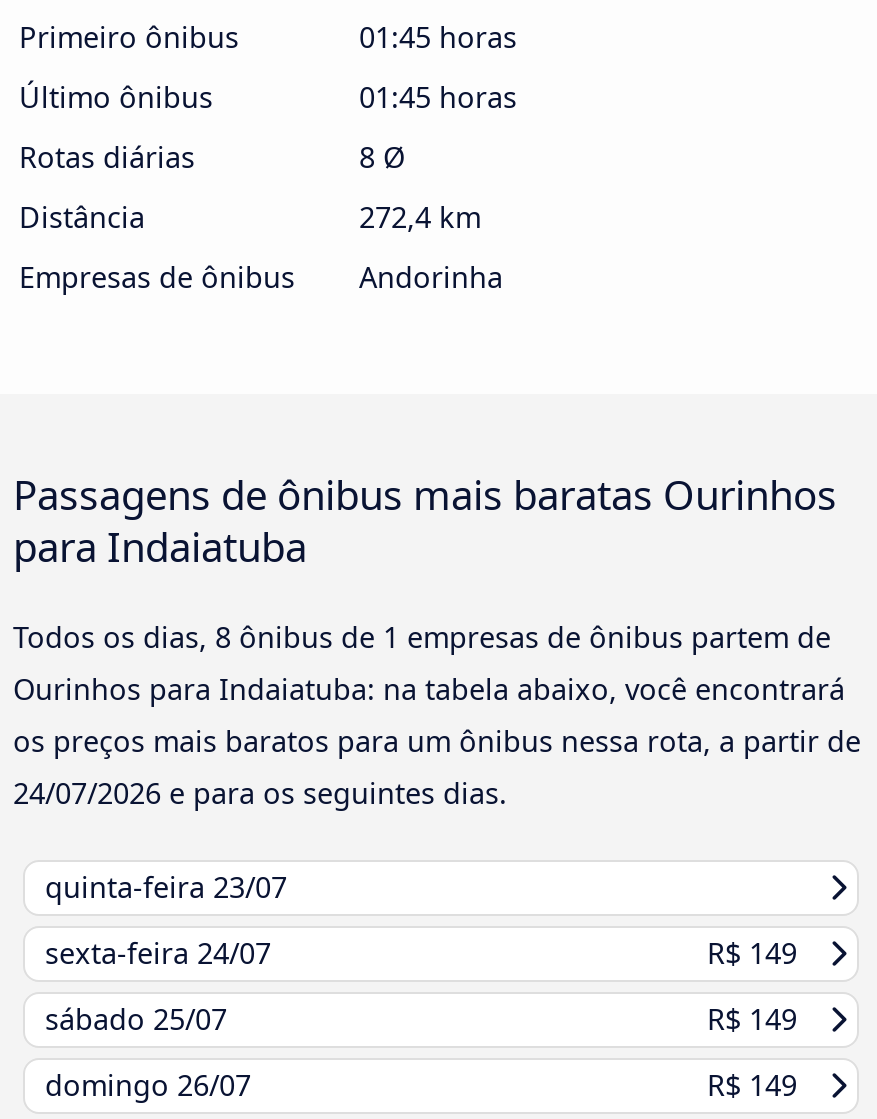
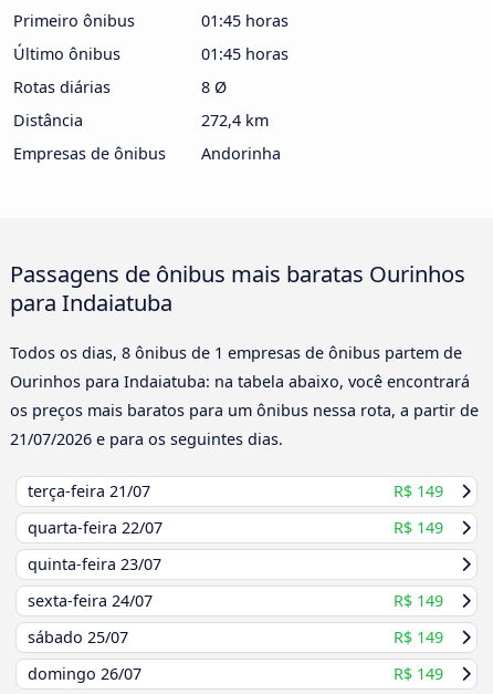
[13,773,507,811] 24/07/2026 e para os seguintes dias. -> [10,428,443,538] 21/07/2026 e para os seguintes dias. | terça-feira 21/07 | R$ 149 | quarta-feira 22/07 | R$ 149

